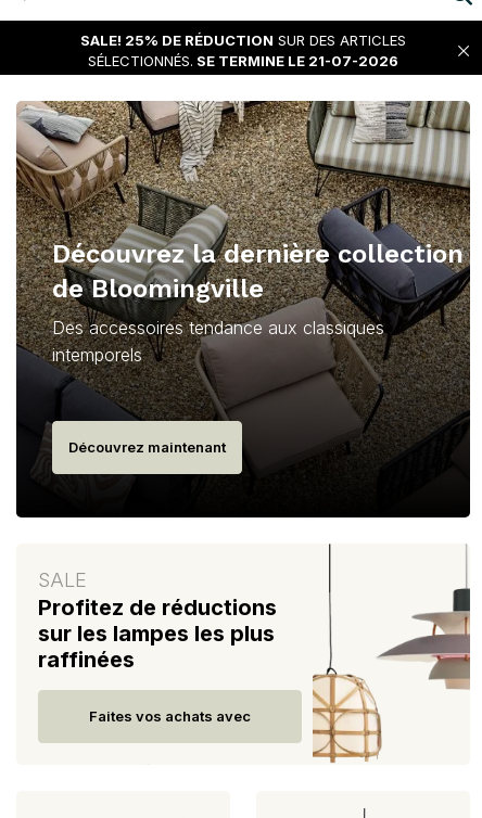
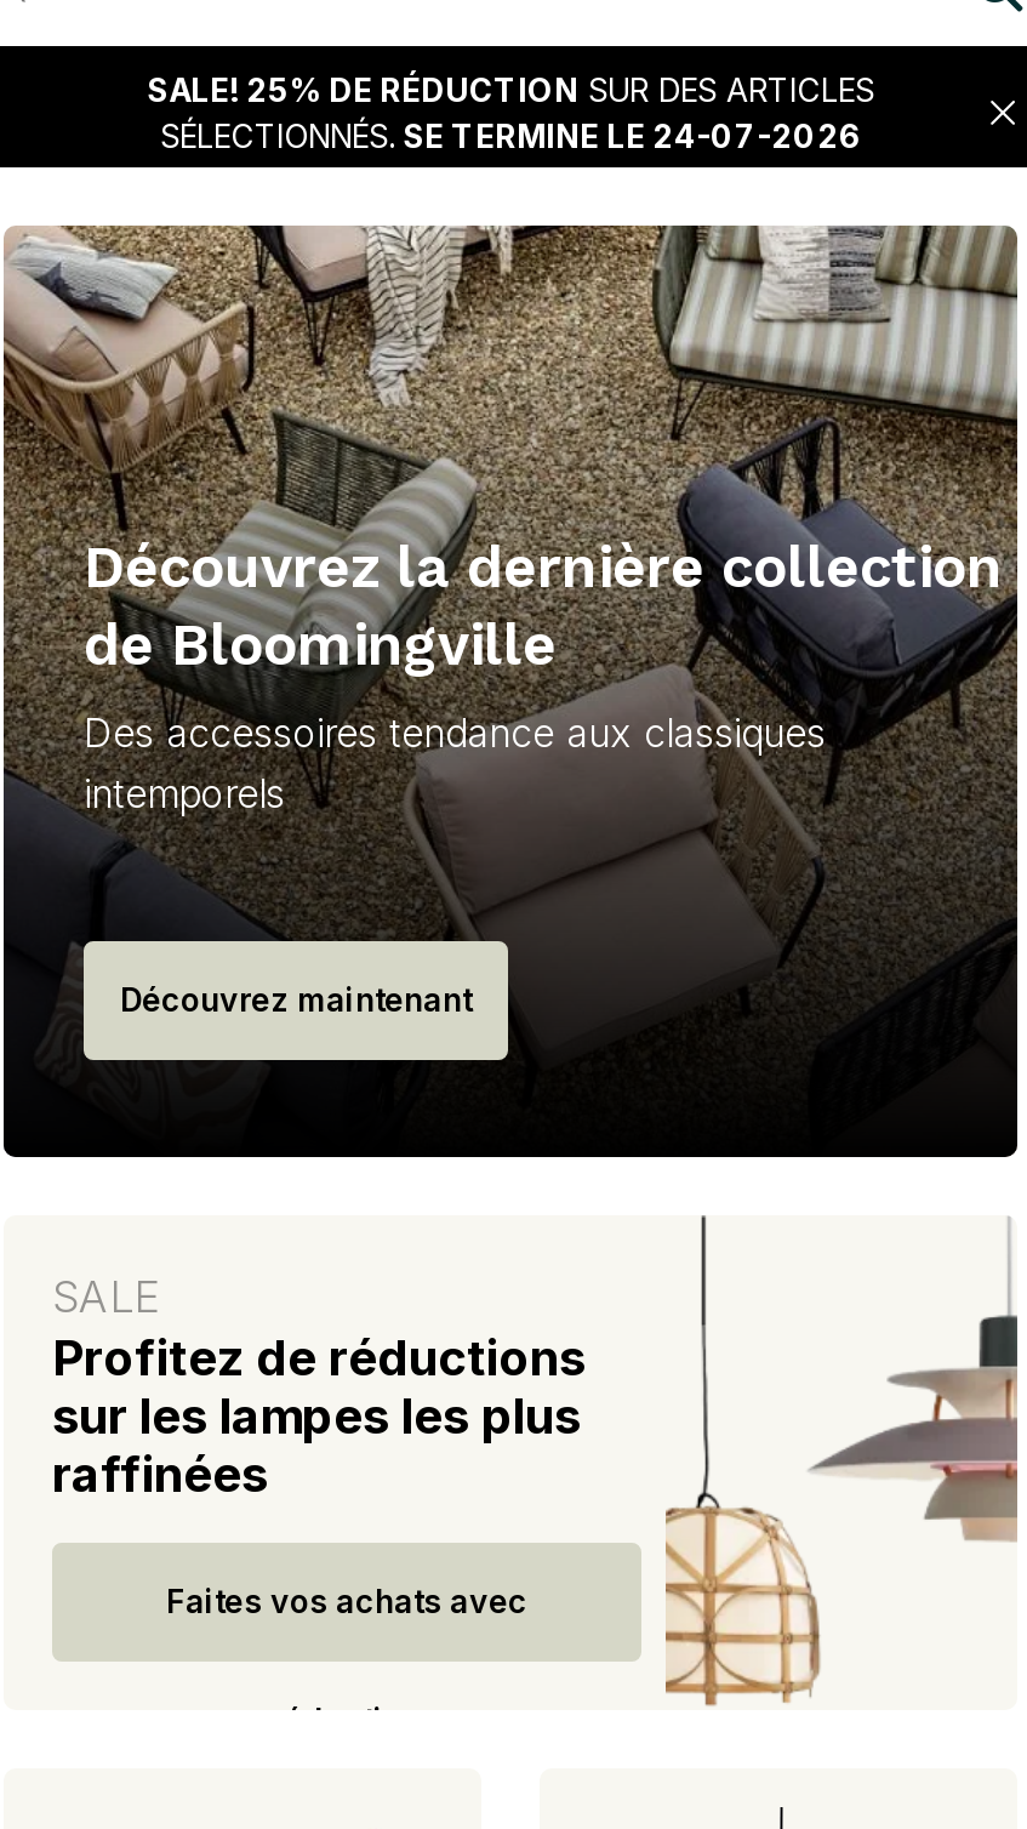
[88,52,398,69] SÉLECTIONNÉS. SE TERMINE LE 21-07-2026 -> [160,115,861,154] SÉLECTIONNÉS. SE TERMINE LE 24-07-2026

